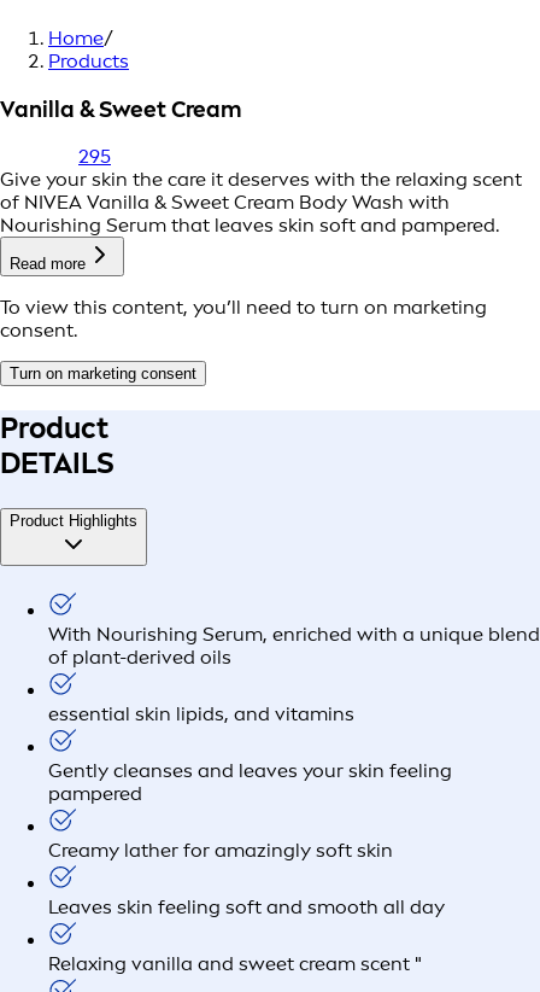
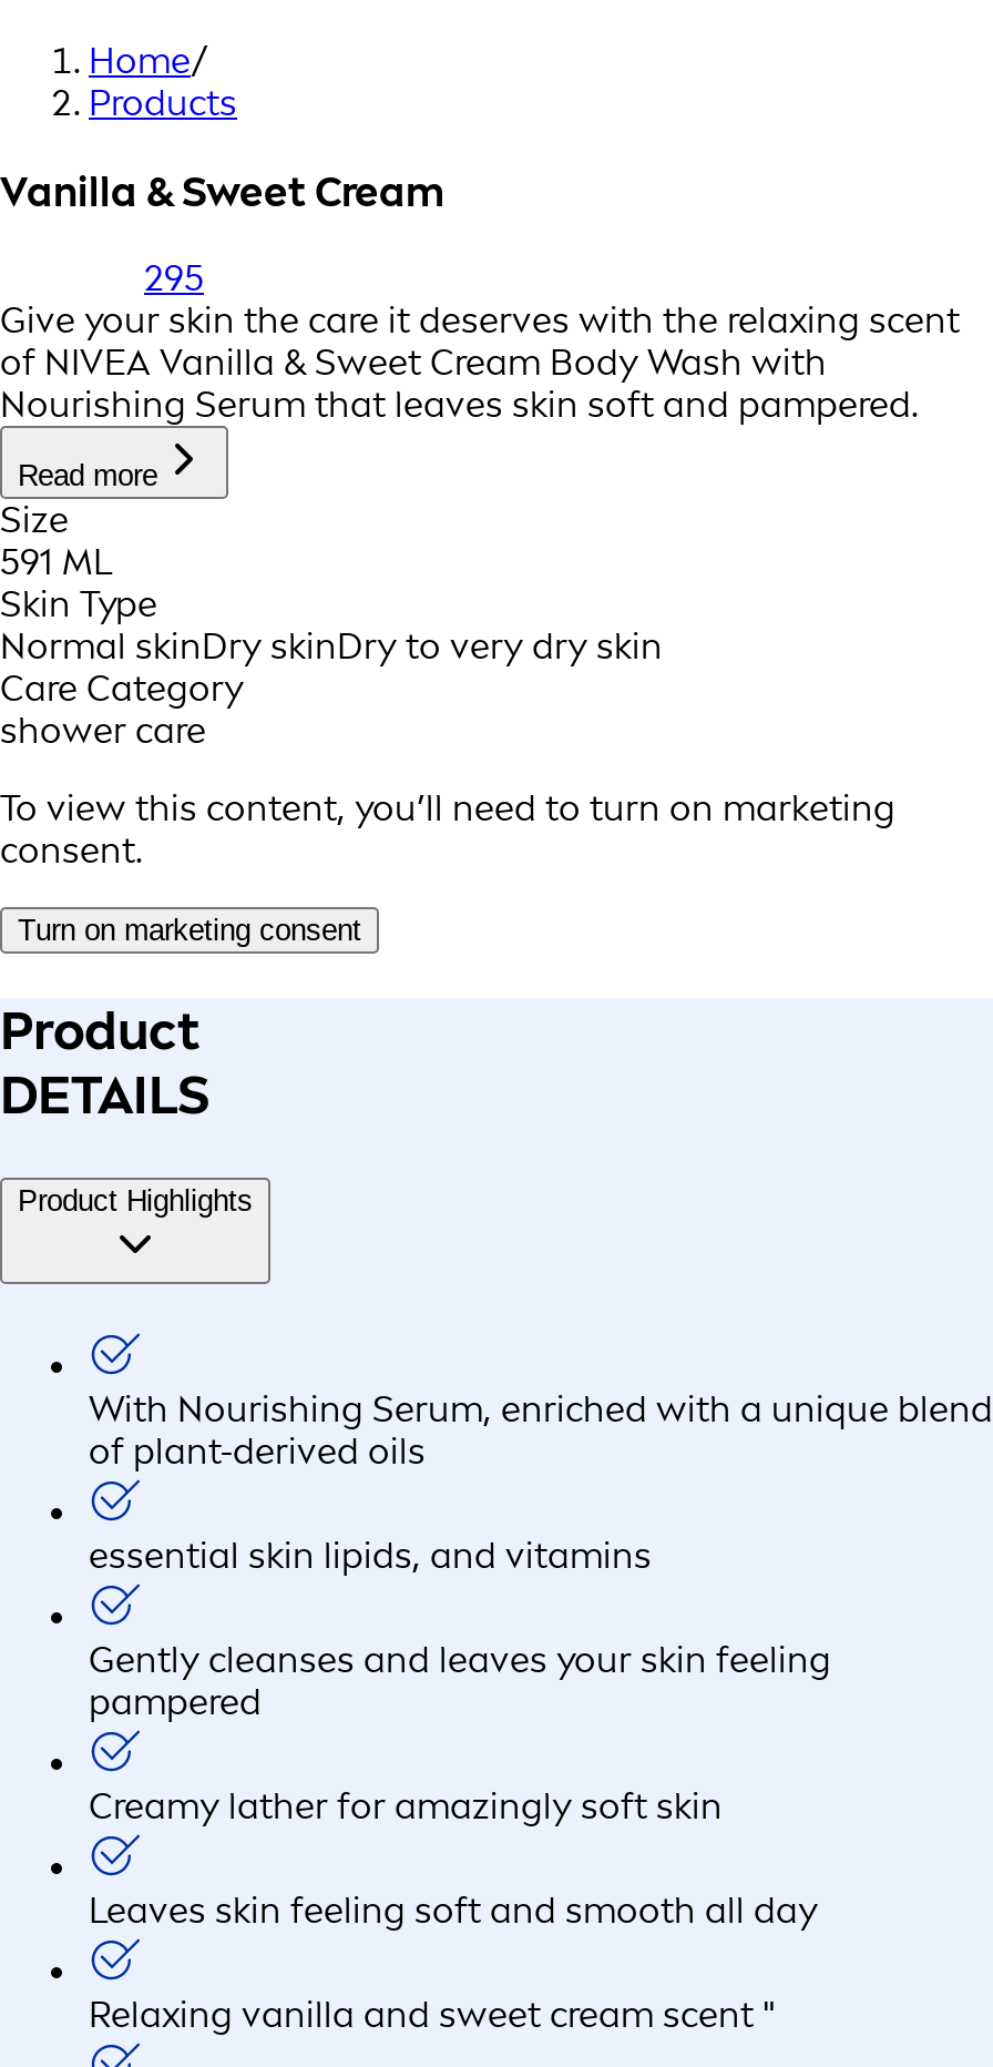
none -> [0,500,663,753] Size | 591 ML | Skin Type | Normal skinDry skinDry to very dry skin | Care Category | shower care

